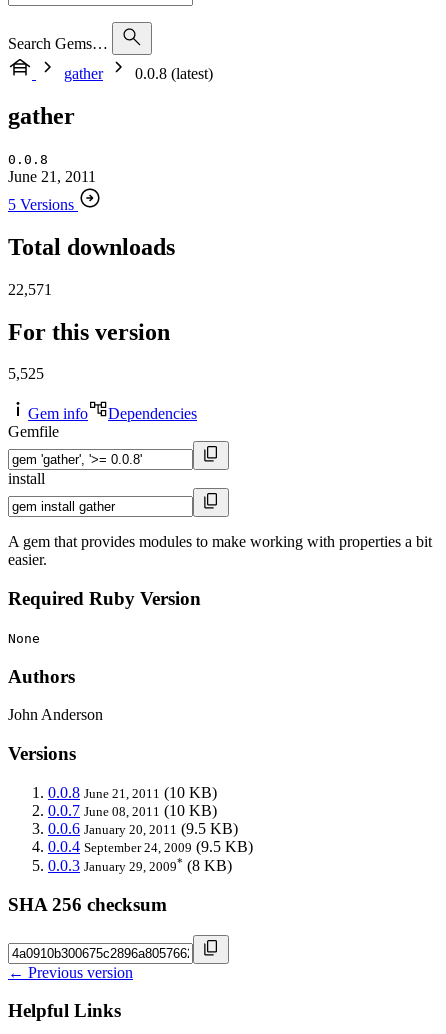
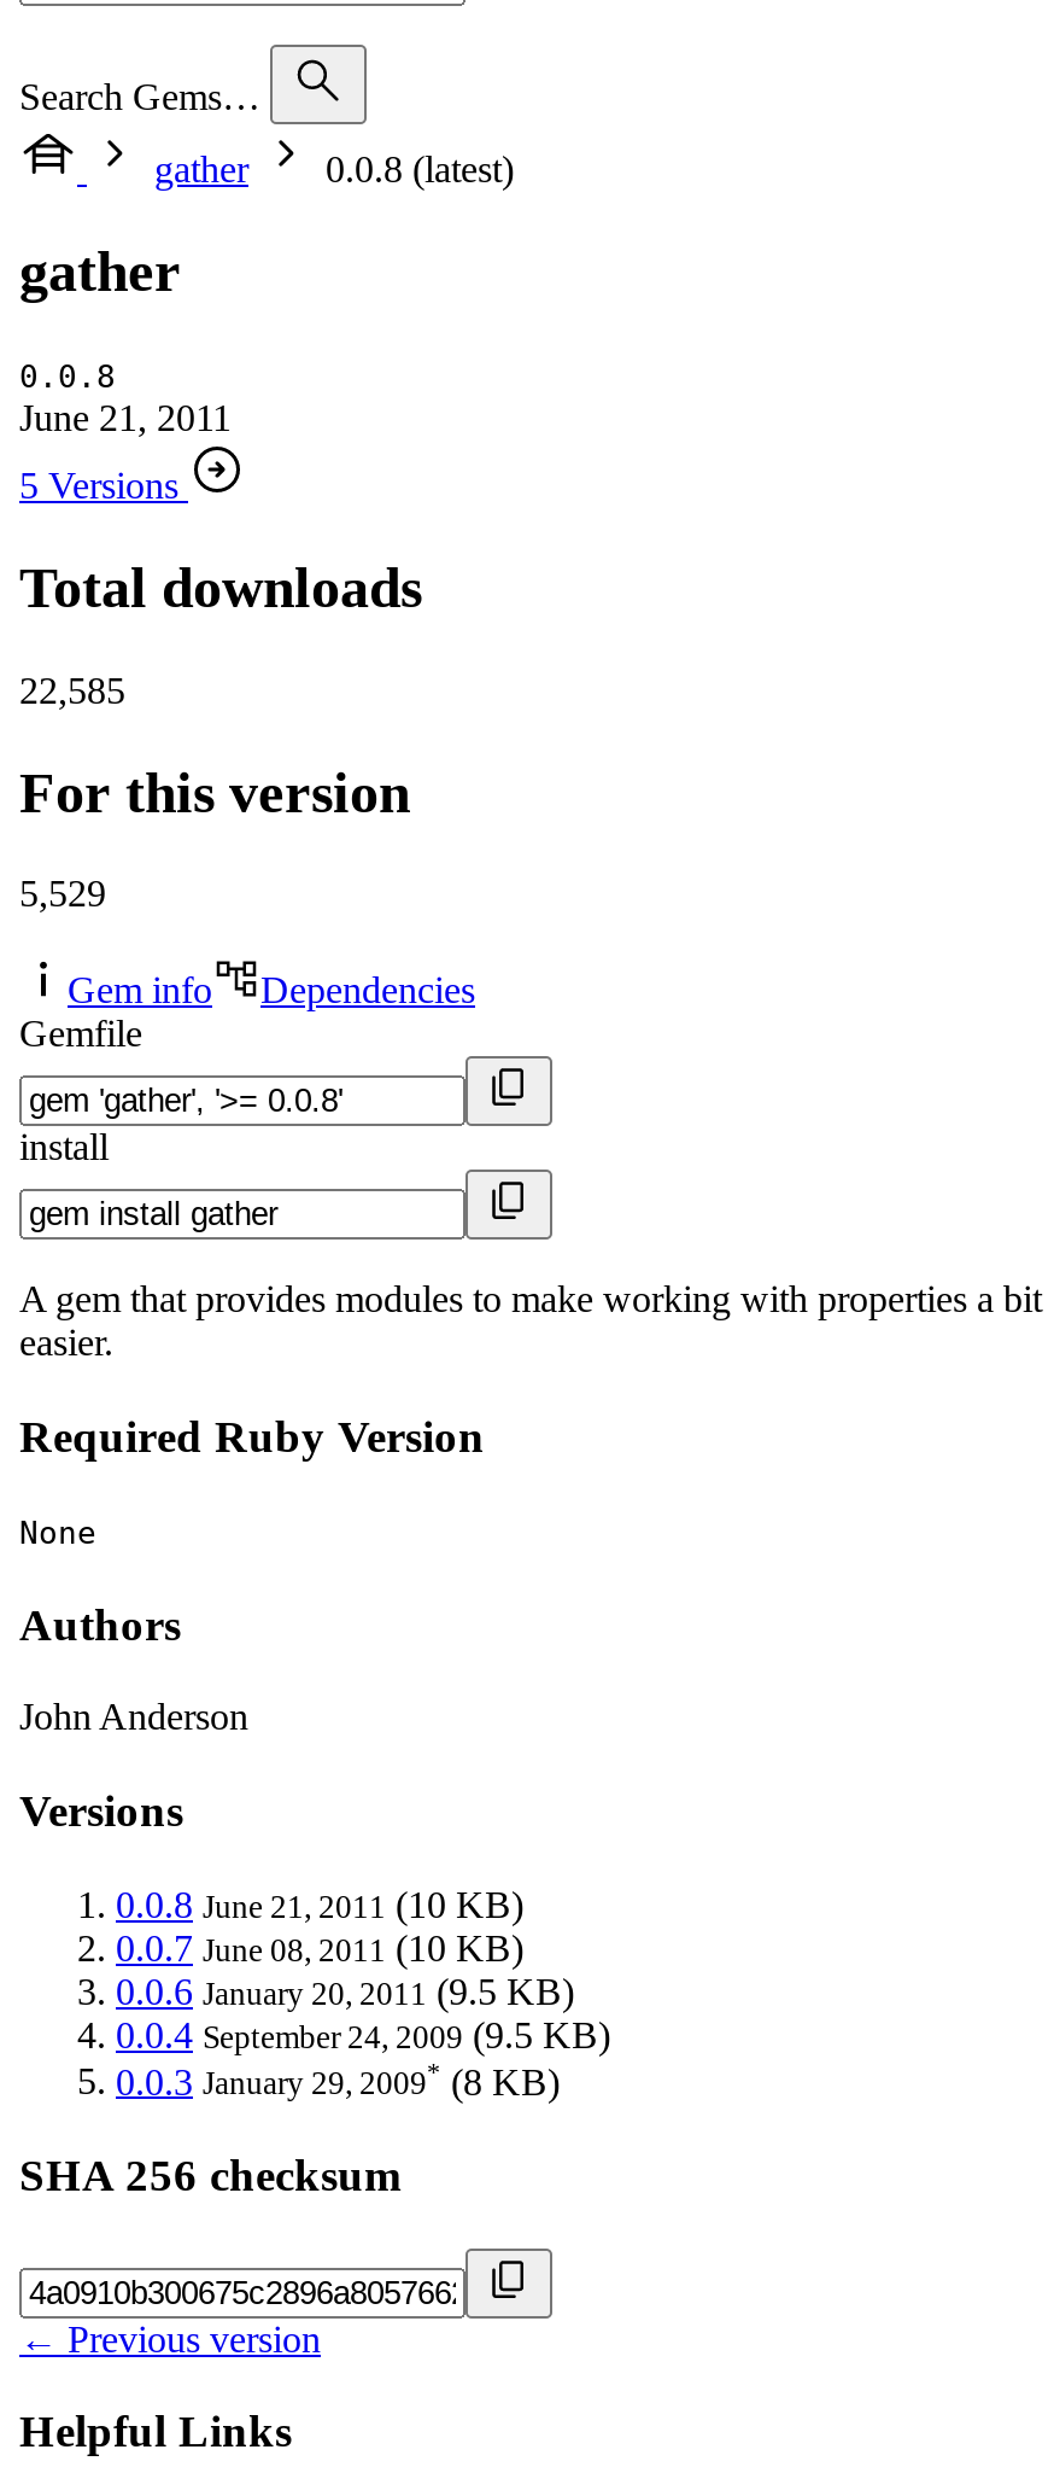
[8,281,52,298] 22,571 -> [19,669,125,710] 22,585
[8,365,44,382] 5,525 -> [19,874,106,915] 5,529

